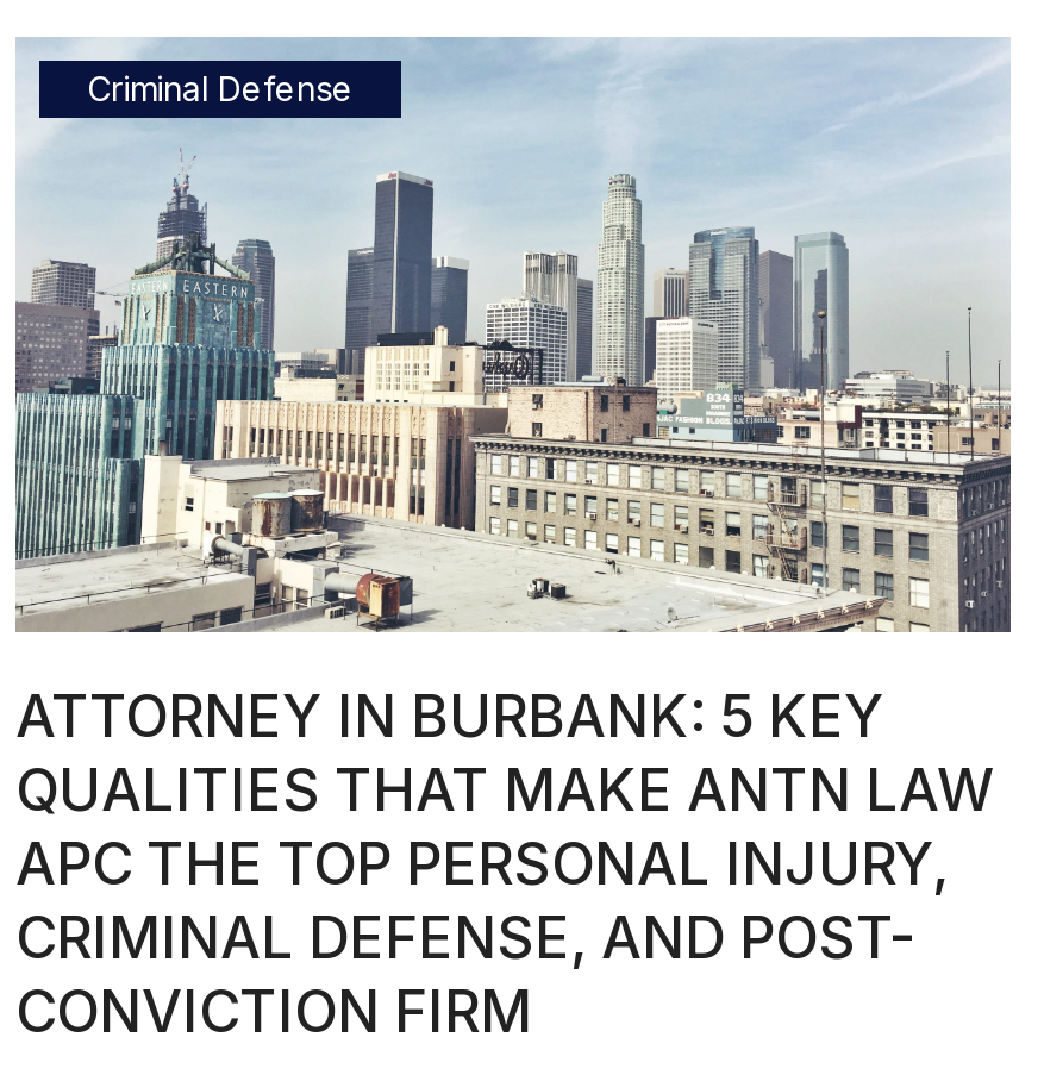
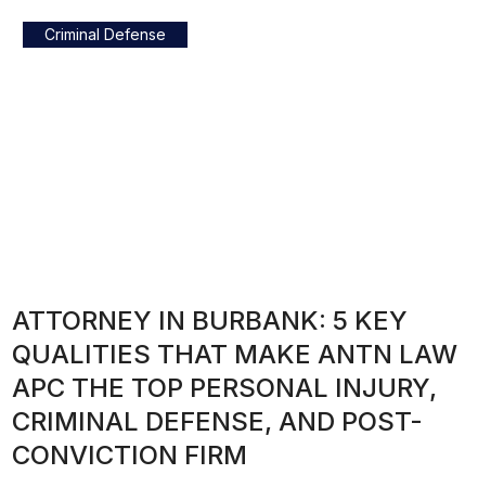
[13,35,1013,635] [image] -> none

